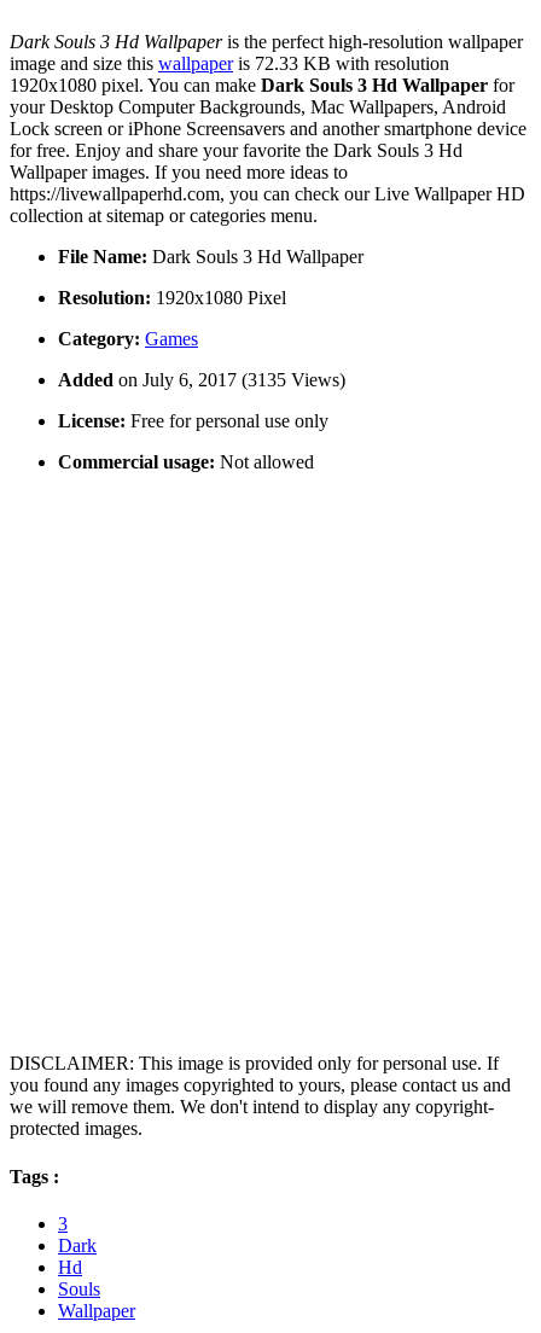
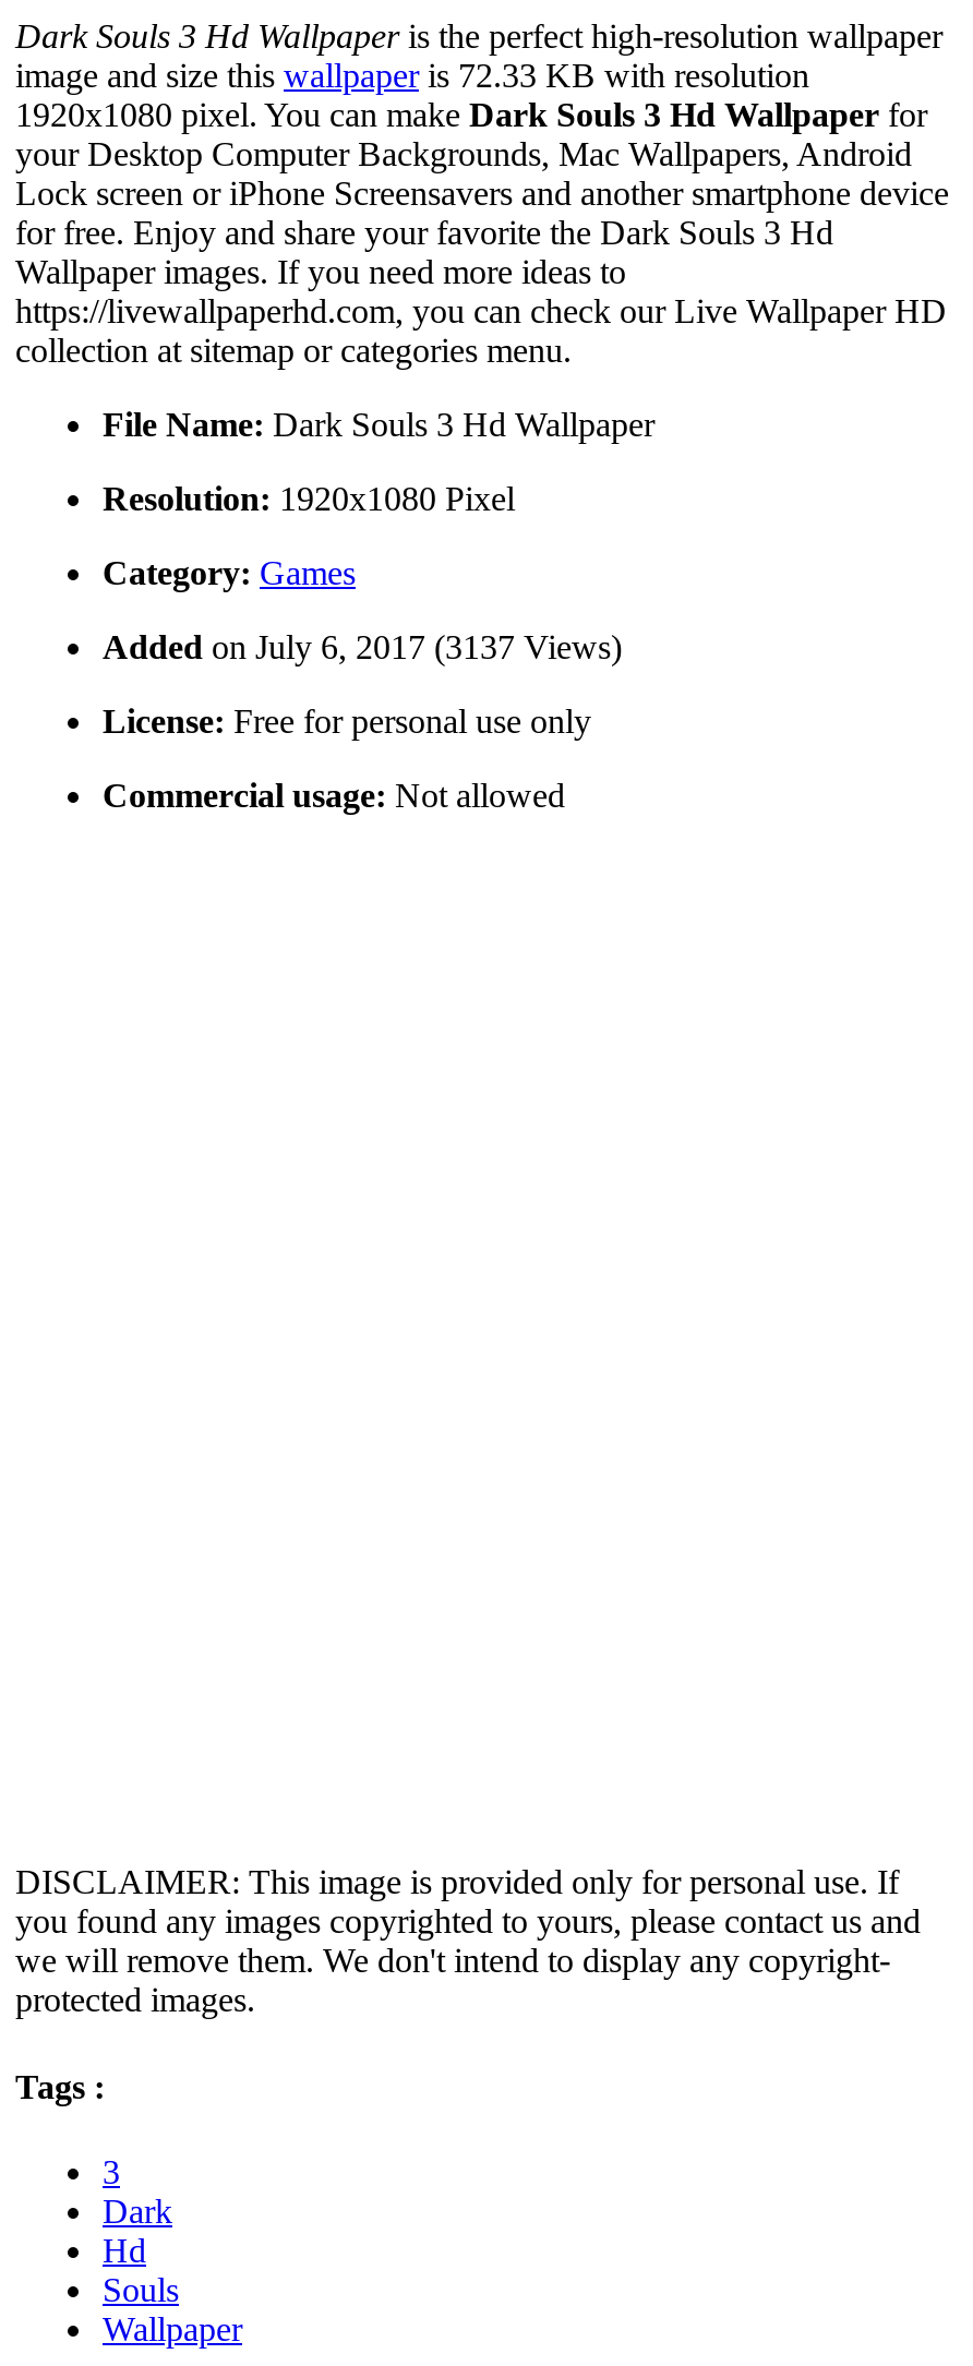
[58,370,345,390] Added on July 6, 2017 (3135 Views) -> [103,629,622,666] Added on July 6, 2017 (3137 Views)

